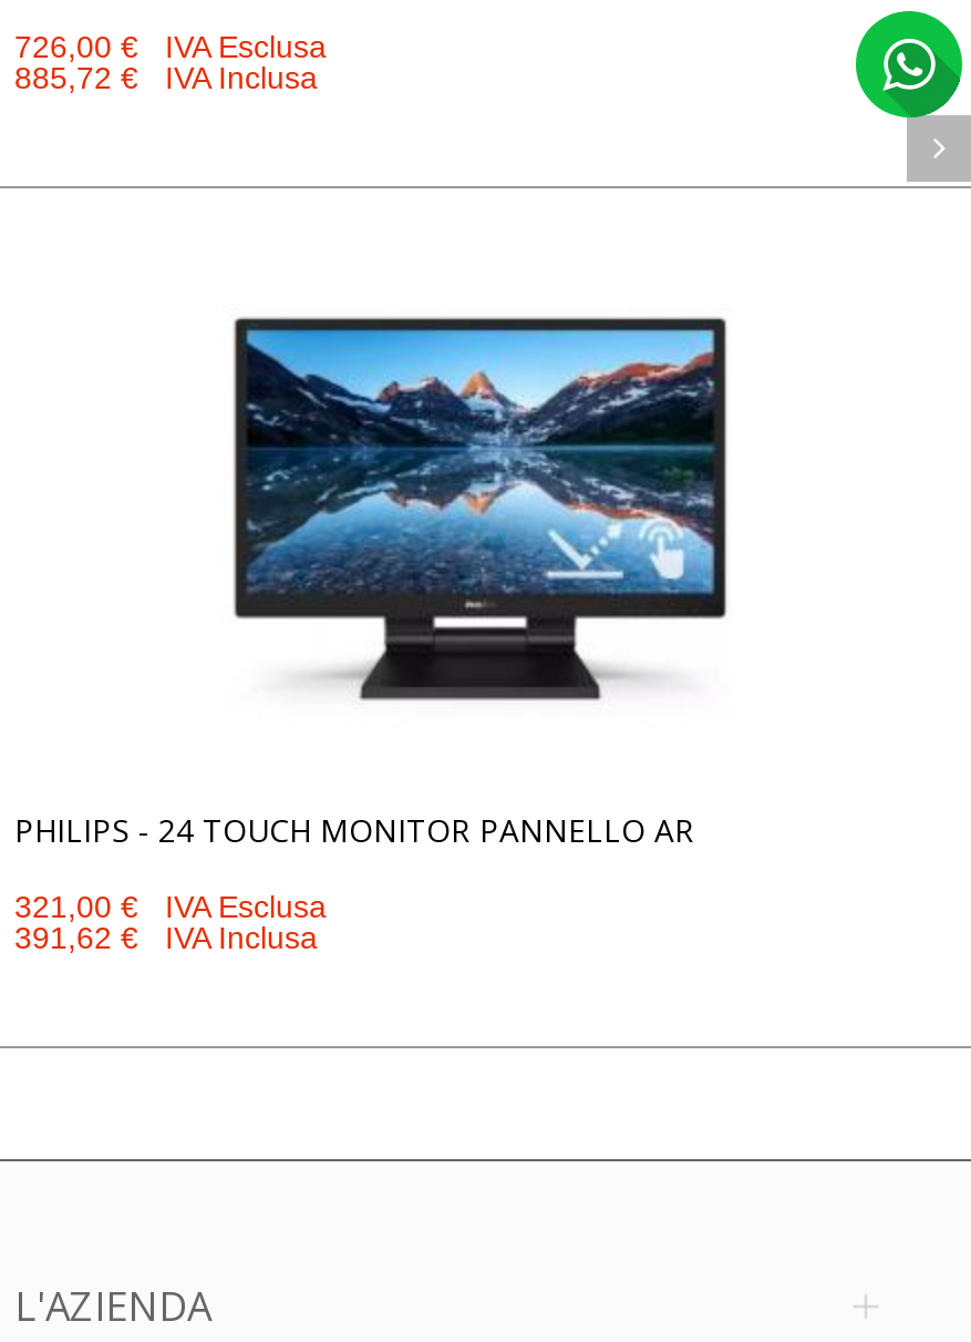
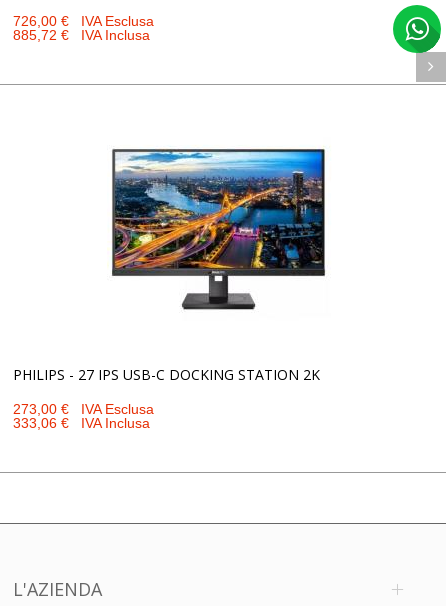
[234,315,727,703] [image] -> [112,143,334,316] [image]
[14,808,694,850] PHILIPS - 24 TOUCH MONITOR PANNELLO AR -> [13,364,320,383] PHILIPS - 27 IPS USB-C DOCKING STATION 2K
[14,888,327,954] 321,00 € IVA Esclusa | 391,62 € IVA Inclusa -> [13,400,154,430] 273,00 € IVA Esclusa | 333,06 € IVA Inclusa

